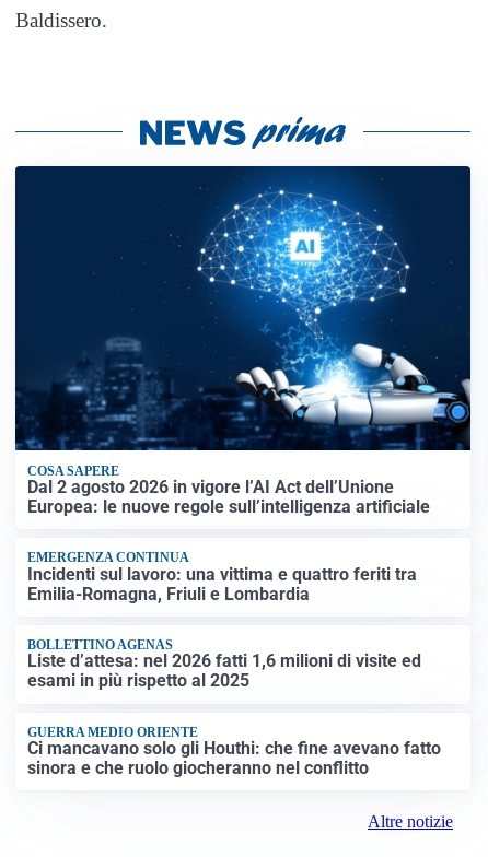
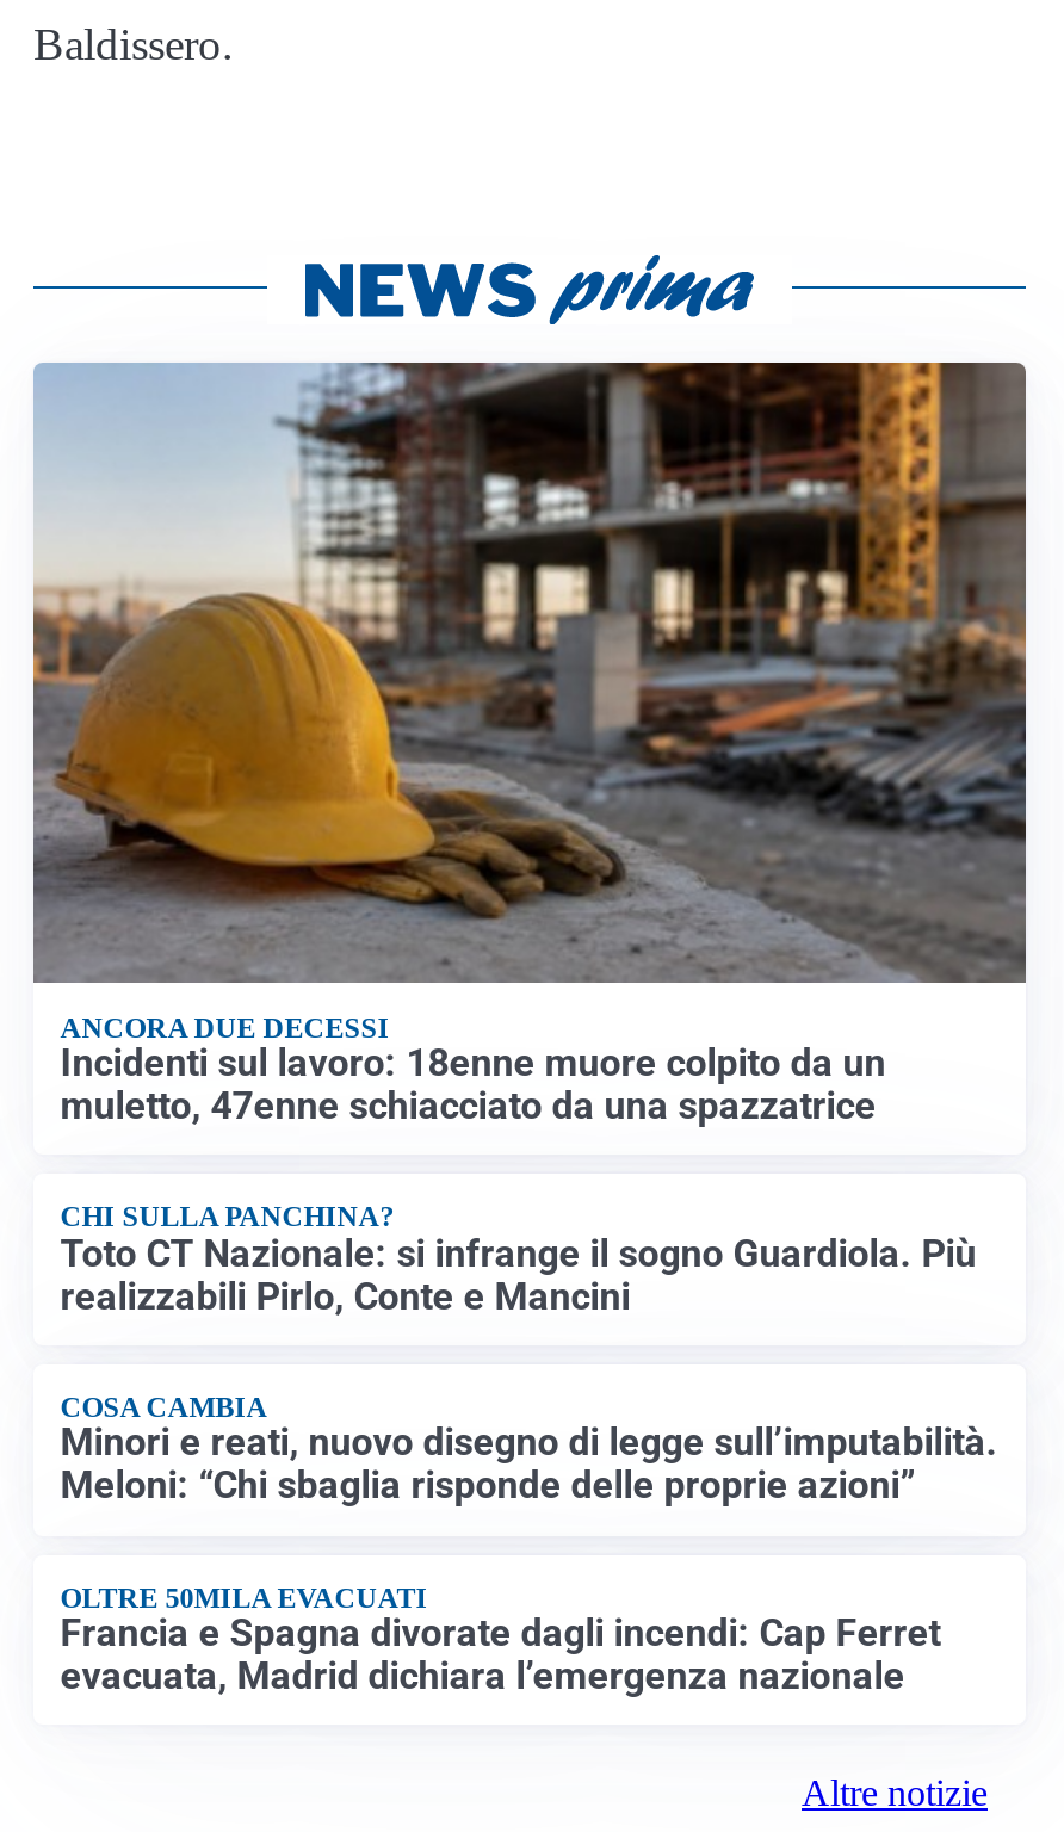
[14,165,472,517] [image] | COSA SAPERE | Dal 2 agosto 2026 in vigore l’AI Act dell’Unione | Europea: le nuove regole sull’intelligenza artificiale -> [31,360,1028,1128] [image] | ANCORA DUE DECESSI | Incidenti sul lavoro: 18enne muore colpito da un | muletto, 47enne schiacciato da una spazzatrice
[28,550,417,604] EMERGENZA CONTINUA | Incidenti sul lavoro: una vittima e quattro feriti tra | Emilia-Romagna, Friuli e Lombardia -> [60,1201,976,1318] CHI SULLA PANCHINA? | Toto CT Nazionale: si infrange il sogno Guardiola. Più | realizzabili Pirlo, Conte e Mancini
[28,637,421,691] BOLLETTINO AGENAS | Liste d’attesa: nel 2026 fatti 1,6 milioni di visite ed | esami in più rispetto al 2025 -> [60,1391,998,1509] COSA CAMBIA | Minori e reati, nuovo disegno di legge sull’imputabilità. | Meloni: “Chi sbaglia risponde delle proprie azioni”
[28,725,441,779] GUERRA MEDIO ORIENTE | Ci mancavano solo gli Houthi: che fine avevano fatto | sinora e che ruolo giocheranno nel conflitto -> [60,1581,940,1699] OLTRE 50MILA EVACUATI | Francia e Spagna divorate dagli incendi: Cap Ferret | evacuata, Madrid dichiara l’emergenza nazionale

